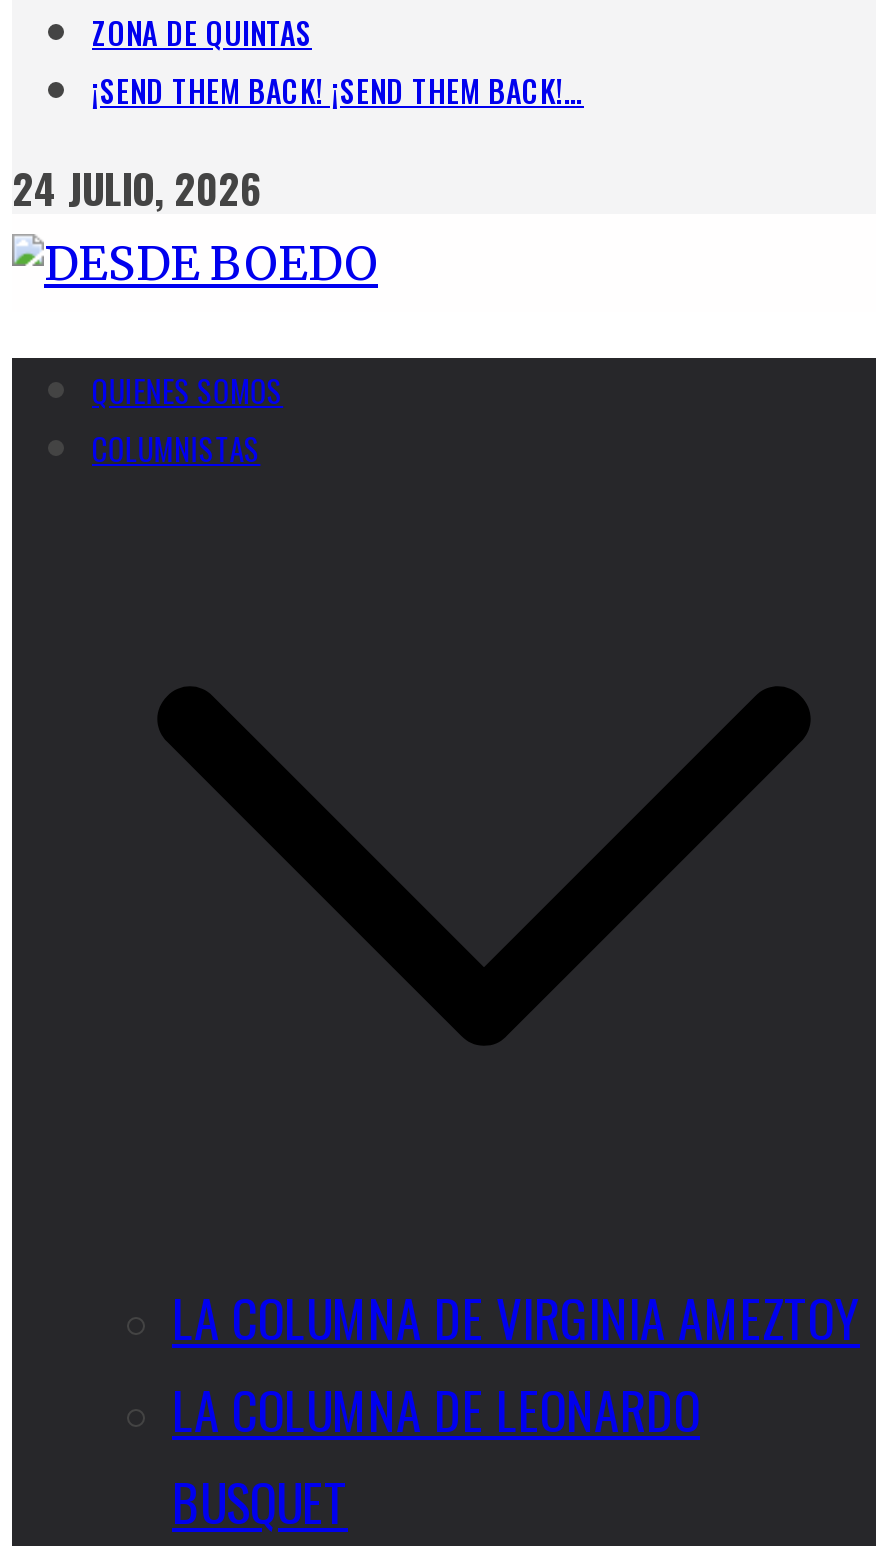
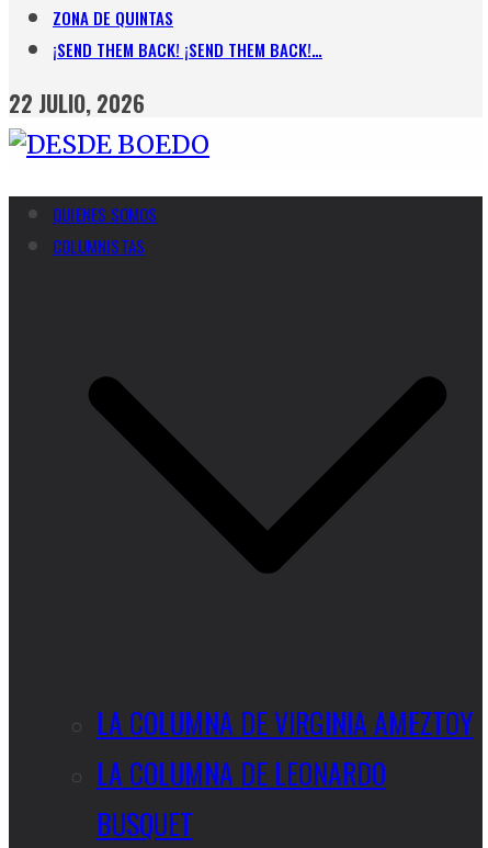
[12,158,262,218] 24 JULIO, 2026 -> [9,87,145,120] 22 JULIO, 2026

